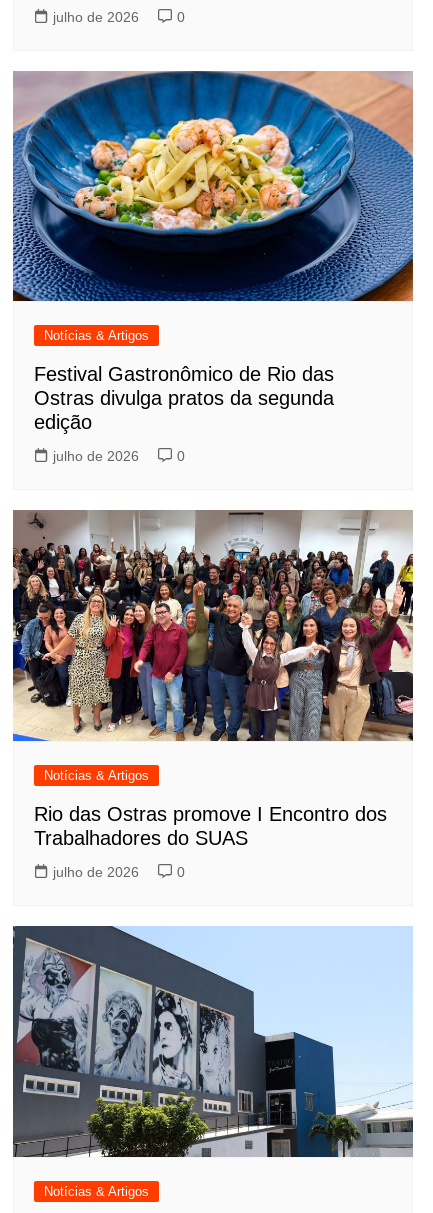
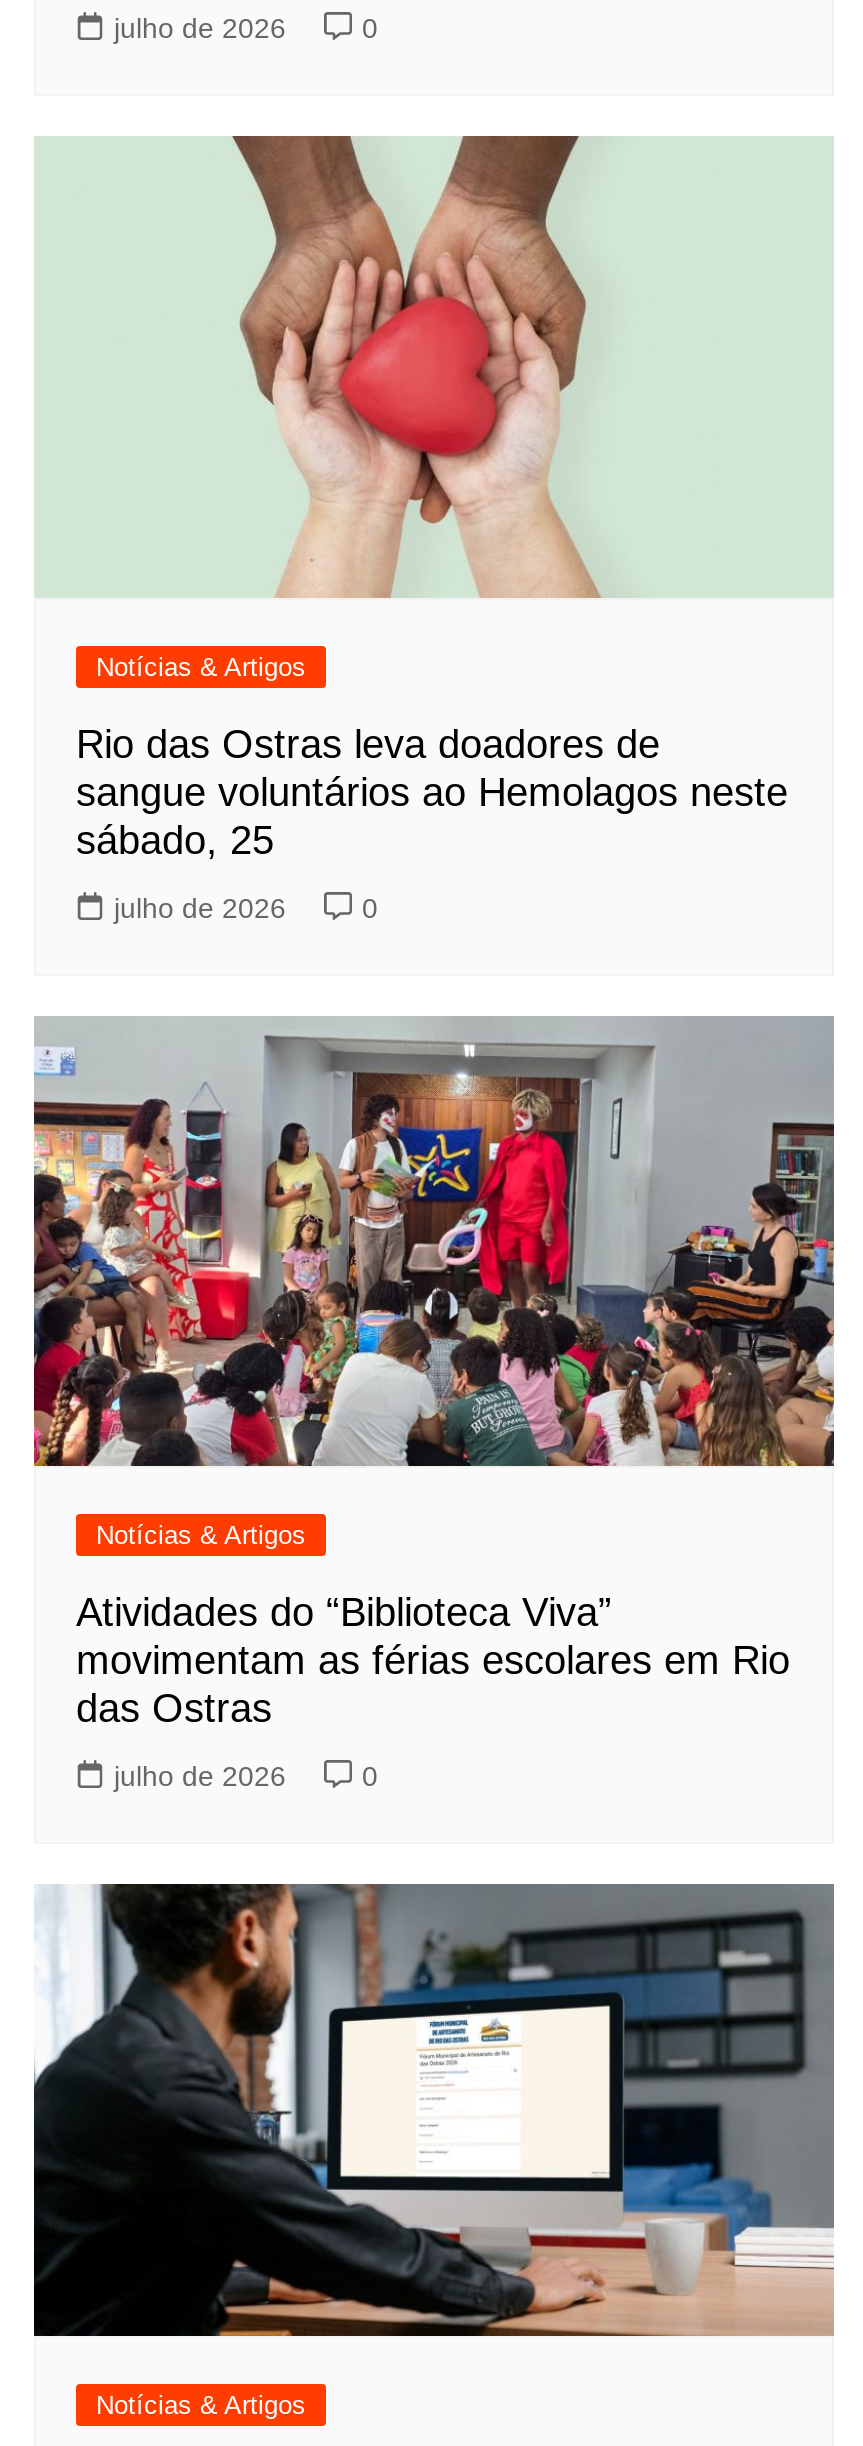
[12,70,414,302] [image] -> [34,134,834,598] [image]
[34,363,334,433] Festival Gastronômico de Rio das | Ostras divulga pratos da segunda | edição -> [76,723,788,863] Rio das Ostras leva doadores de | sangue voluntários ao Hemolagos neste | sábado, 25
[12,510,414,742] [image] -> [32,1016,836,1468] [image]
[34,803,387,849] Rio das Ostras promove I Encontro dos | Trabalhadores do SUAS -> [76,1591,790,1731] Atividades do “Biblioteca Viva” | movimentam as férias escolares em Rio | das Ostras
[12,925,414,1158] [image] -> [34,1880,836,2338] [image]

